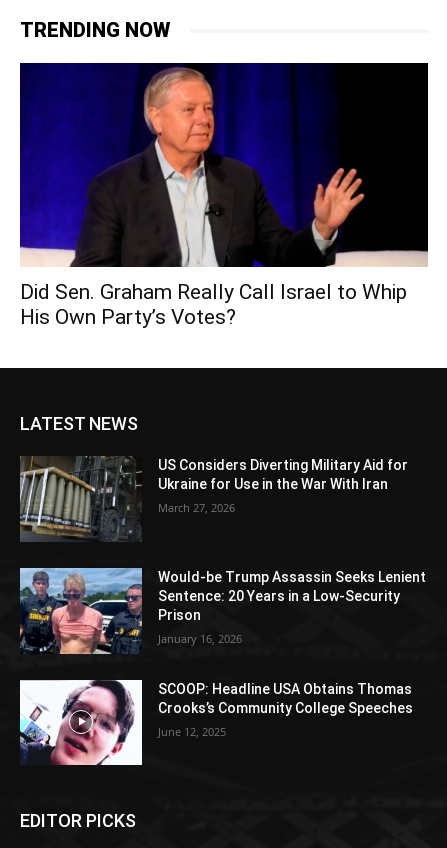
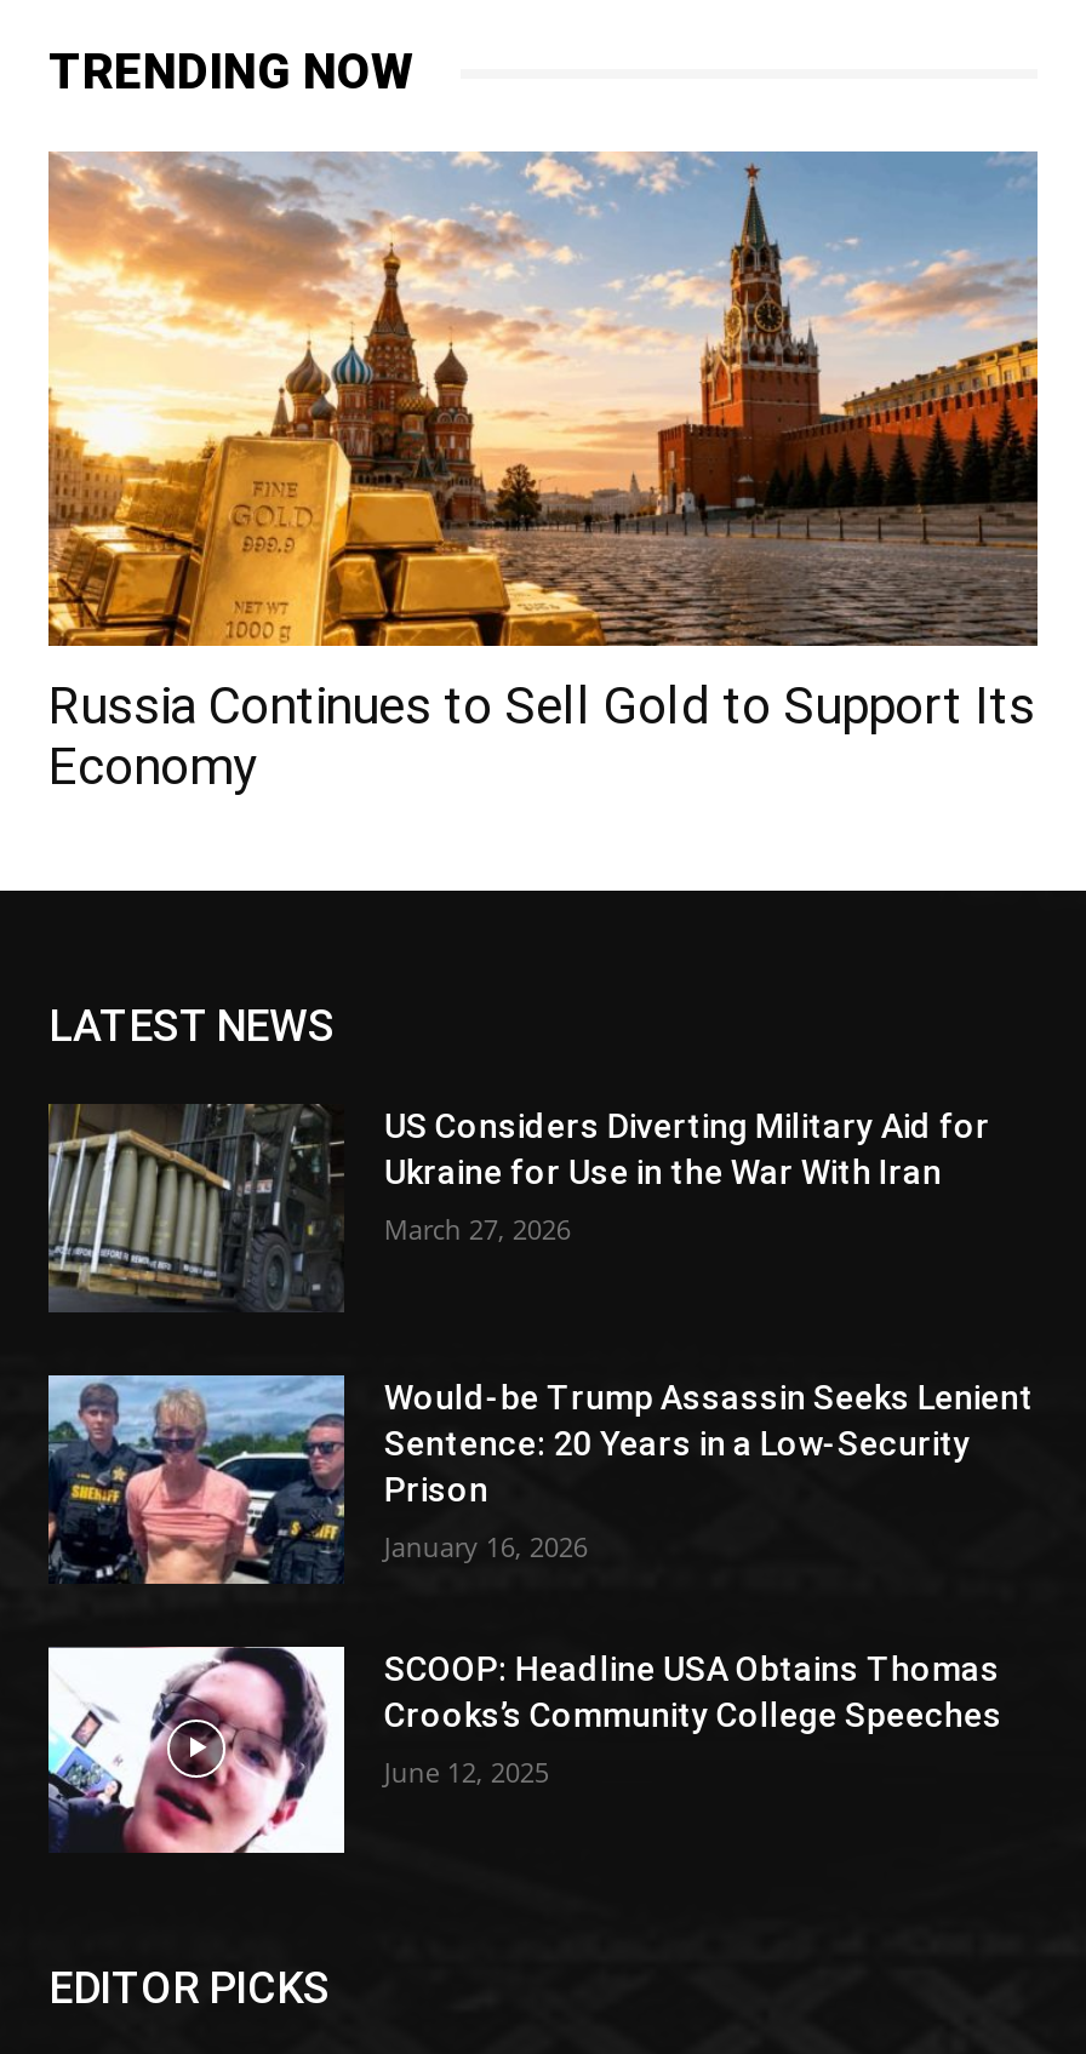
[19,62,429,329] [image] | Did Sen. Graham Really Call Israel to Whip | His Own Party’s Votes? -> [46,149,1040,797] [image] | Russia Continues to Sell Gold to Support Its | Economy

